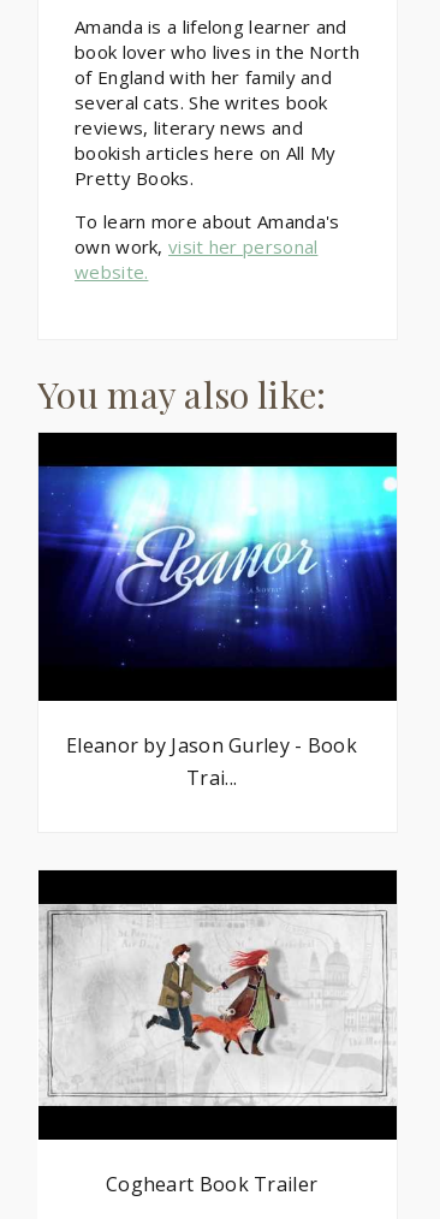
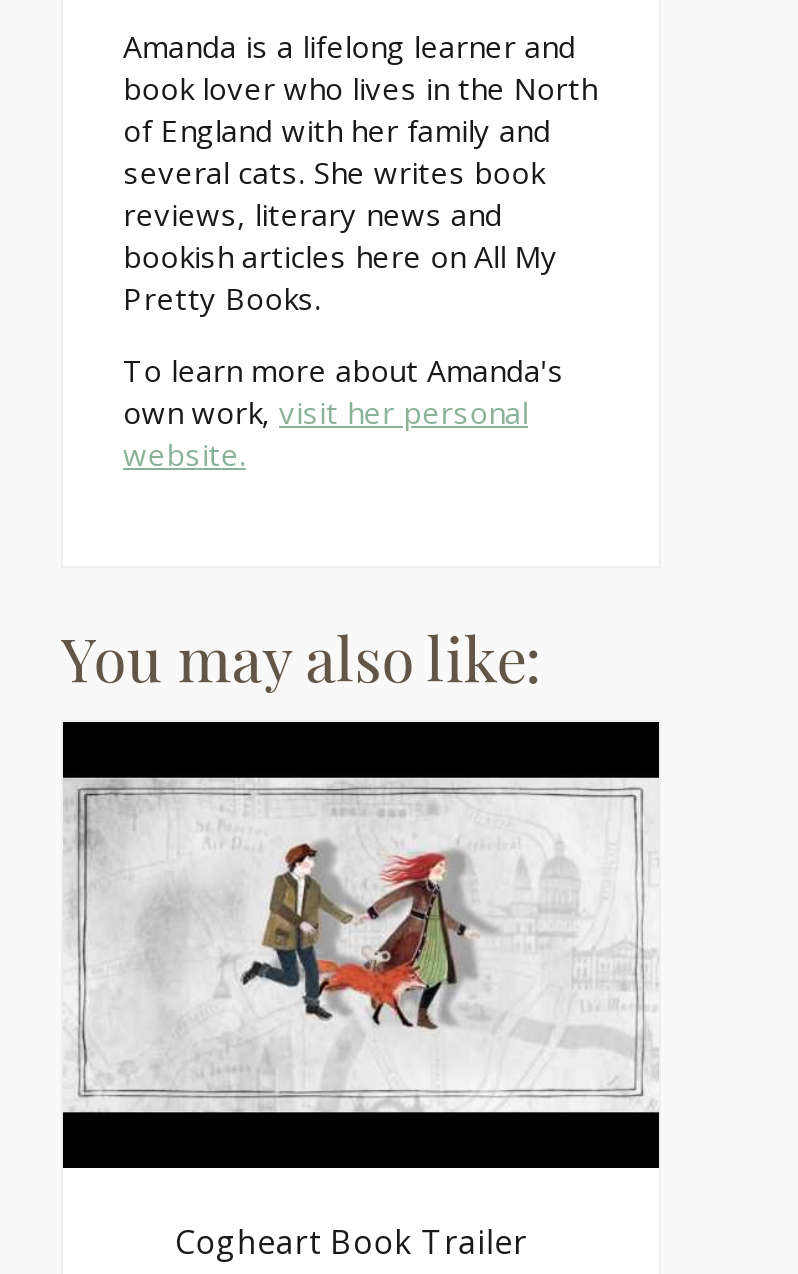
[37,465,398,668] [image] -> none
[66,732,357,791] Eleanor by Jason Gurley - Book | Trai... -> none

